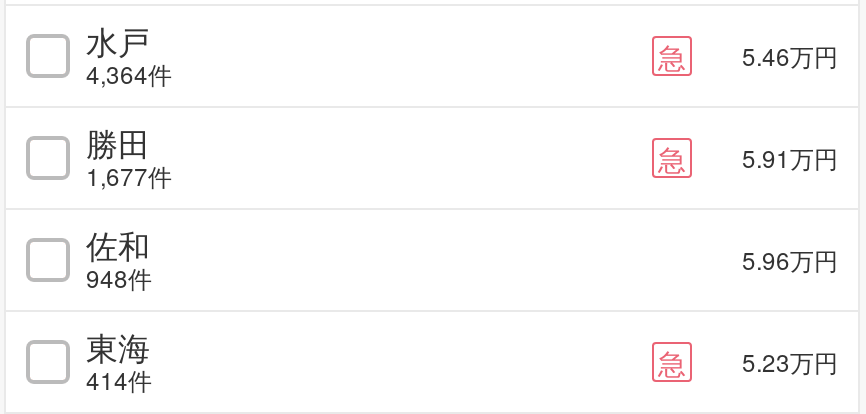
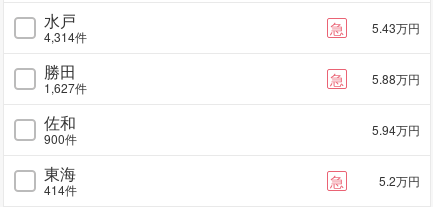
[742,38,838,72] 5.46万円 -> [372,19,420,36] 5.43万円
[86,56,172,90] 4,364件 -> [44,28,87,45] 4,314件
[742,140,838,174] 5.91万円 -> [372,70,420,87] 5.88万円
[86,158,172,192] 1,677件 -> [44,79,87,96] 1,627件
[742,242,838,276] 5.96万円 -> [372,121,420,138] 5.94万円
[86,260,152,294] 948件 -> [44,130,77,147] 900件
[742,344,838,378] 5.23万円 -> [379,172,420,189] 5.2万円

